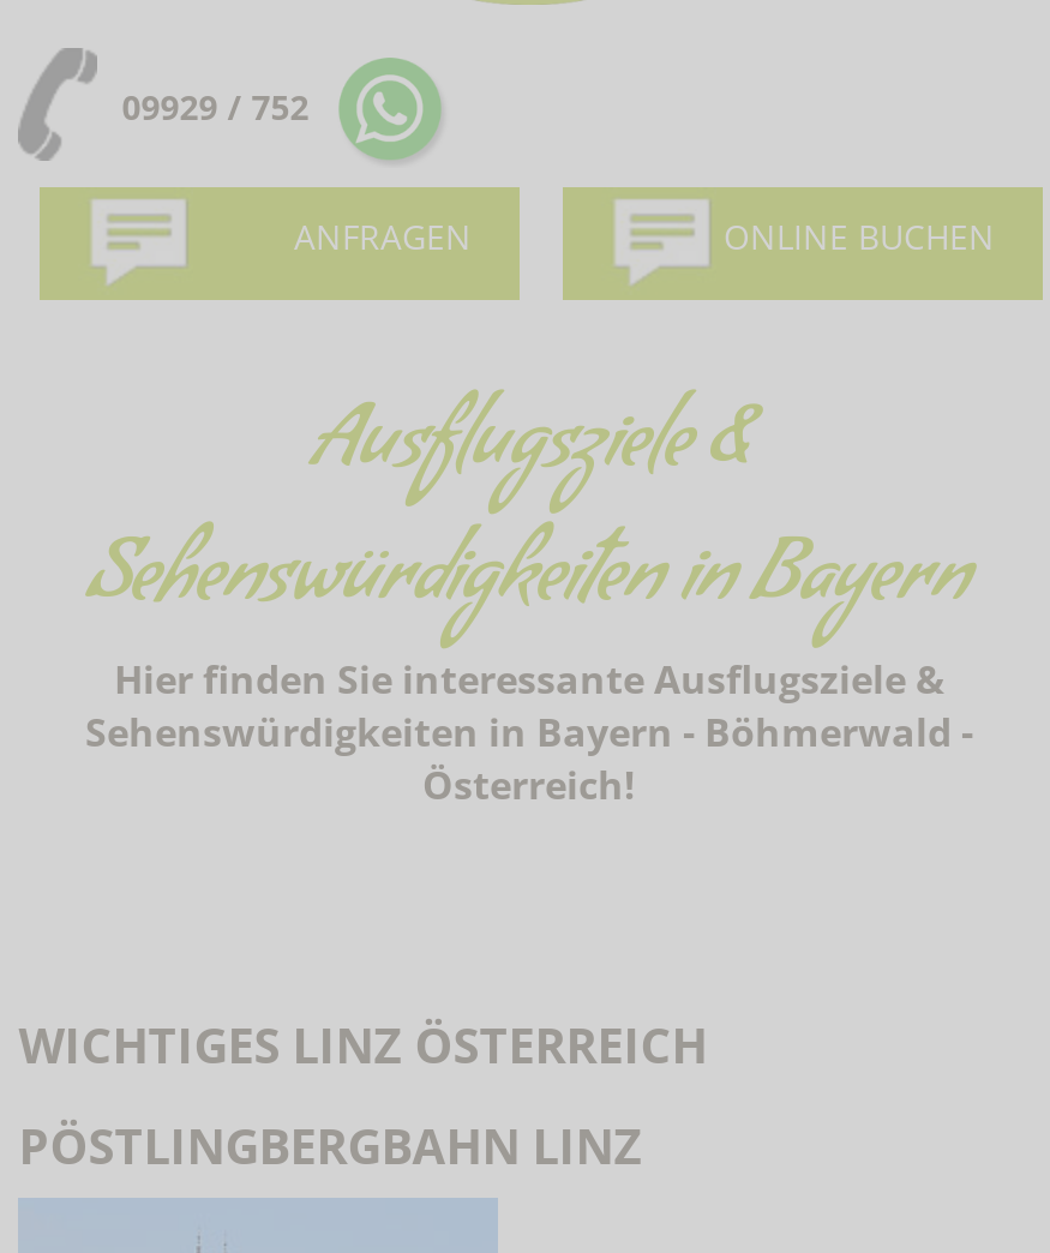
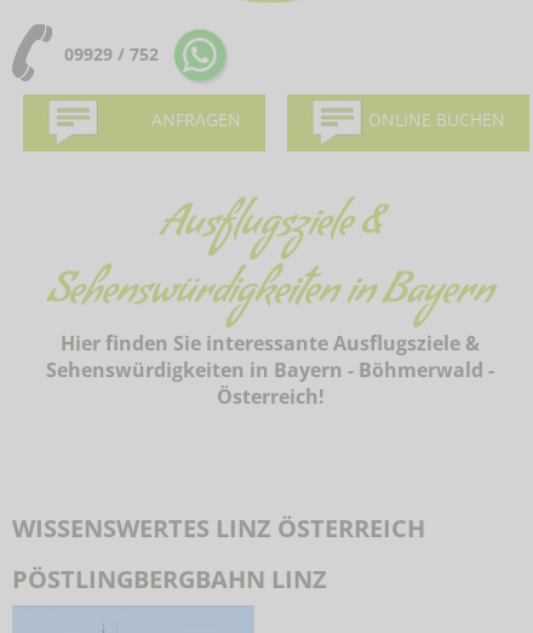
[18,1013,707,1078] WICHTIGES LINZ ÖSTERREICH -> [12,512,425,544] WISSENSWERTES LINZ ÖSTERREICH

